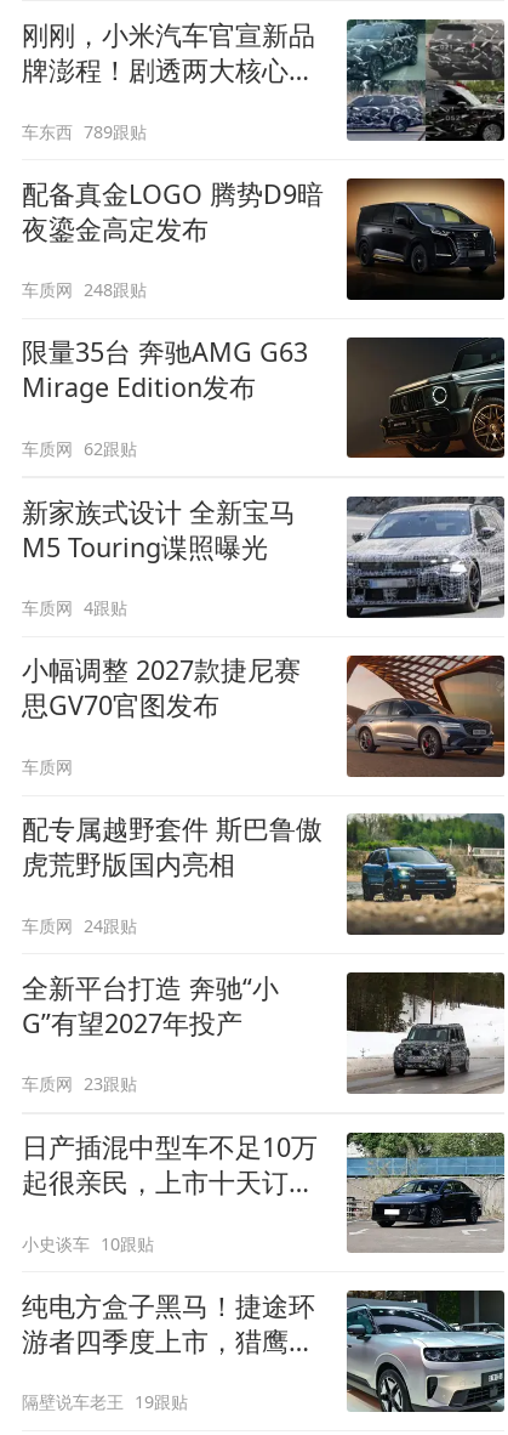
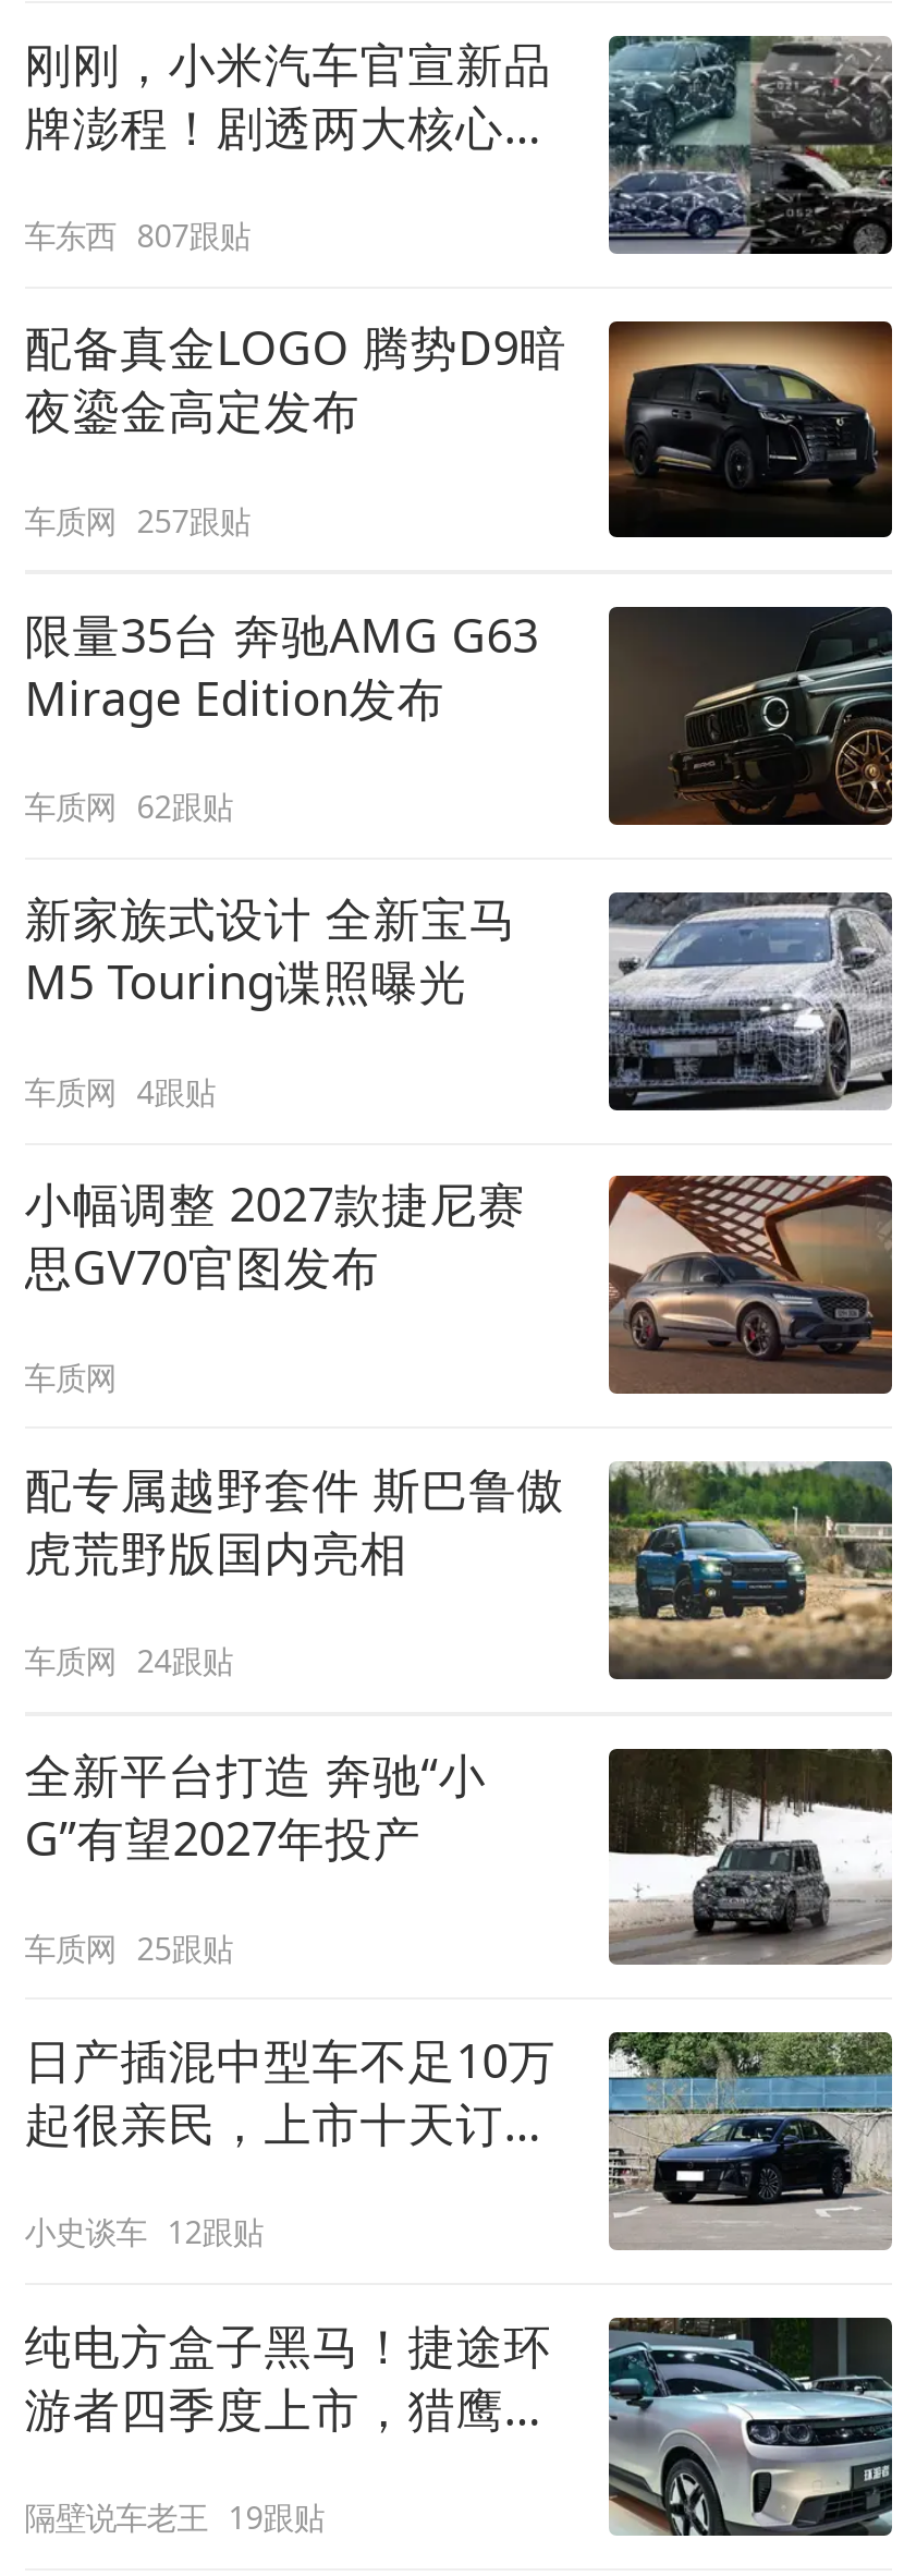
[21,120,147,143] 车东西 789跟贴 -> [24,215,250,256] 车东西 807跟贴
[21,278,147,301] 车质网 248跟贴 -> [24,500,250,541] 车质网 257跟贴
[21,1072,137,1095] 车质网 23跟贴 -> [24,1927,233,1968] 车质网 25跟贴
[21,1232,154,1255] 小史谈车 10跟贴 -> [24,2212,263,2253] 小史谈车 12跟贴

